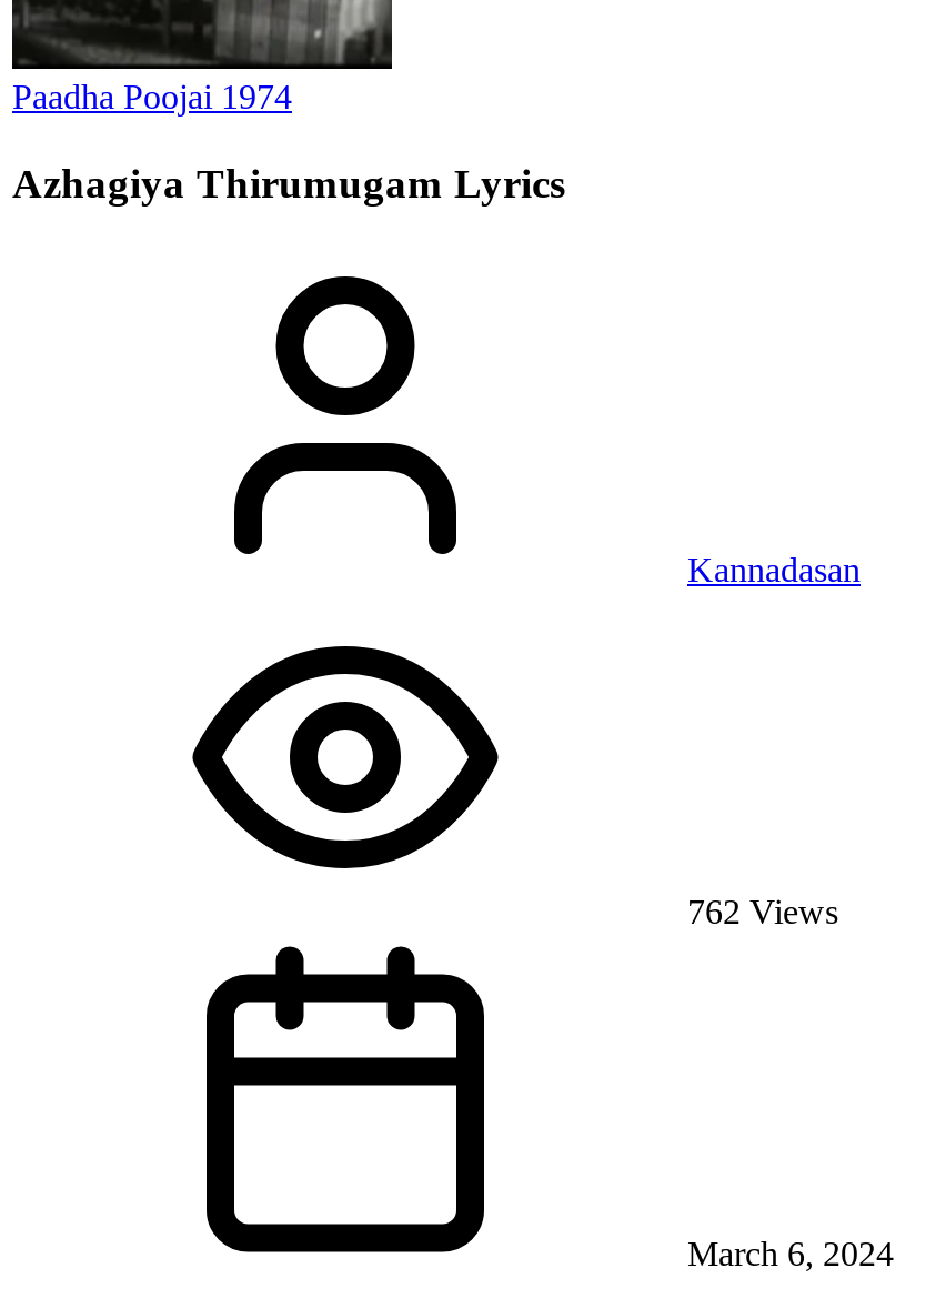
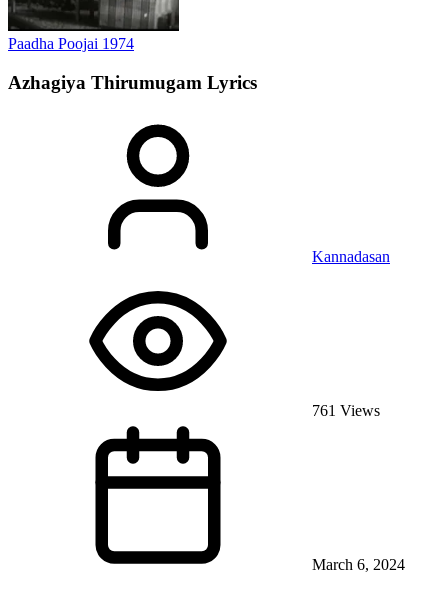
[678,894,838,931] 762 Views -> [308,402,380,419] 761 Views

